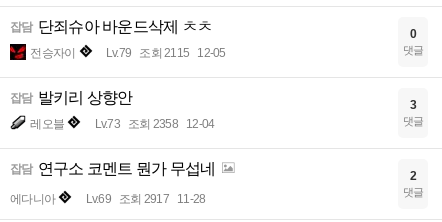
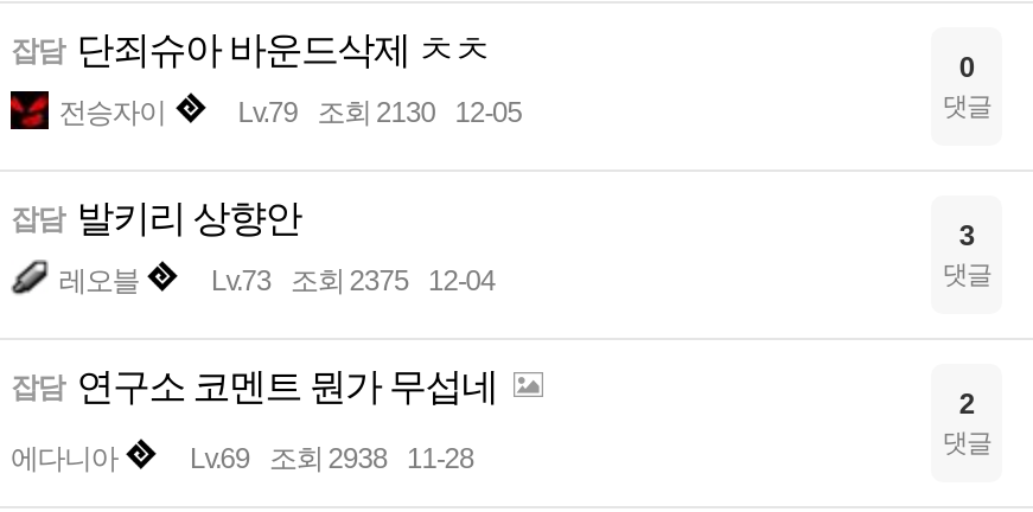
[106,46,225,60] Lv.79 조회 2115 12-05 -> [238,96,522,129] Lv.79 조회 2130 12-05
[94,117,214,131] Lv.73 조회 2358 12-04 -> [211,264,495,297] Lv.73 조회 2375 12-04
[85,192,205,206] Lv.69 조회 2917 11-28 -> [190,442,474,475] Lv.69 조회 2938 11-28

